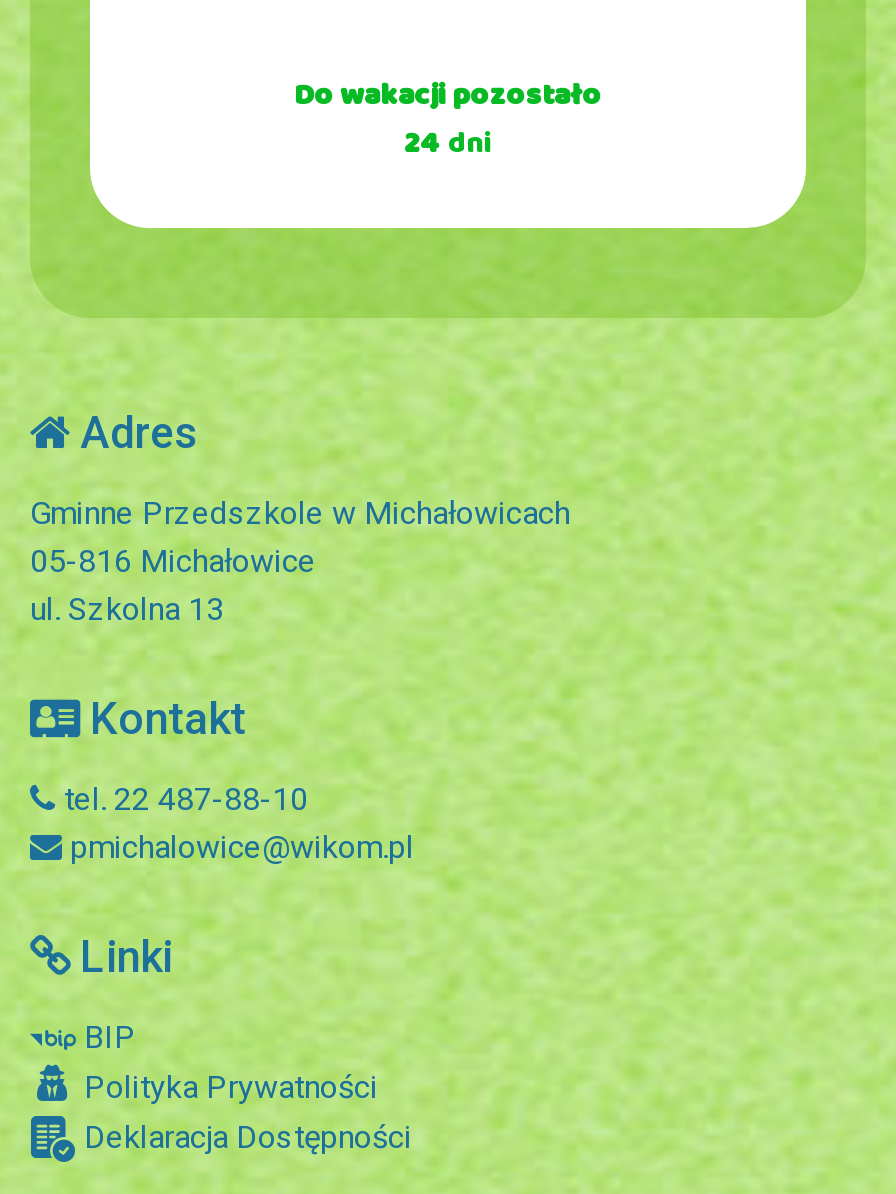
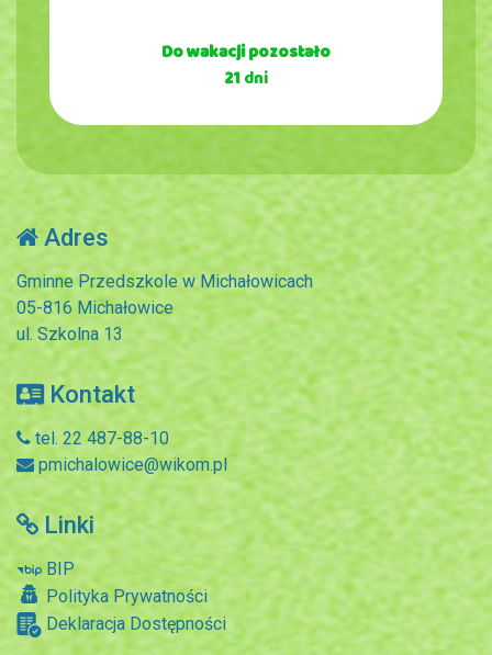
[404,120,492,168] 24 dni -> [224,66,268,92] 21 dni

